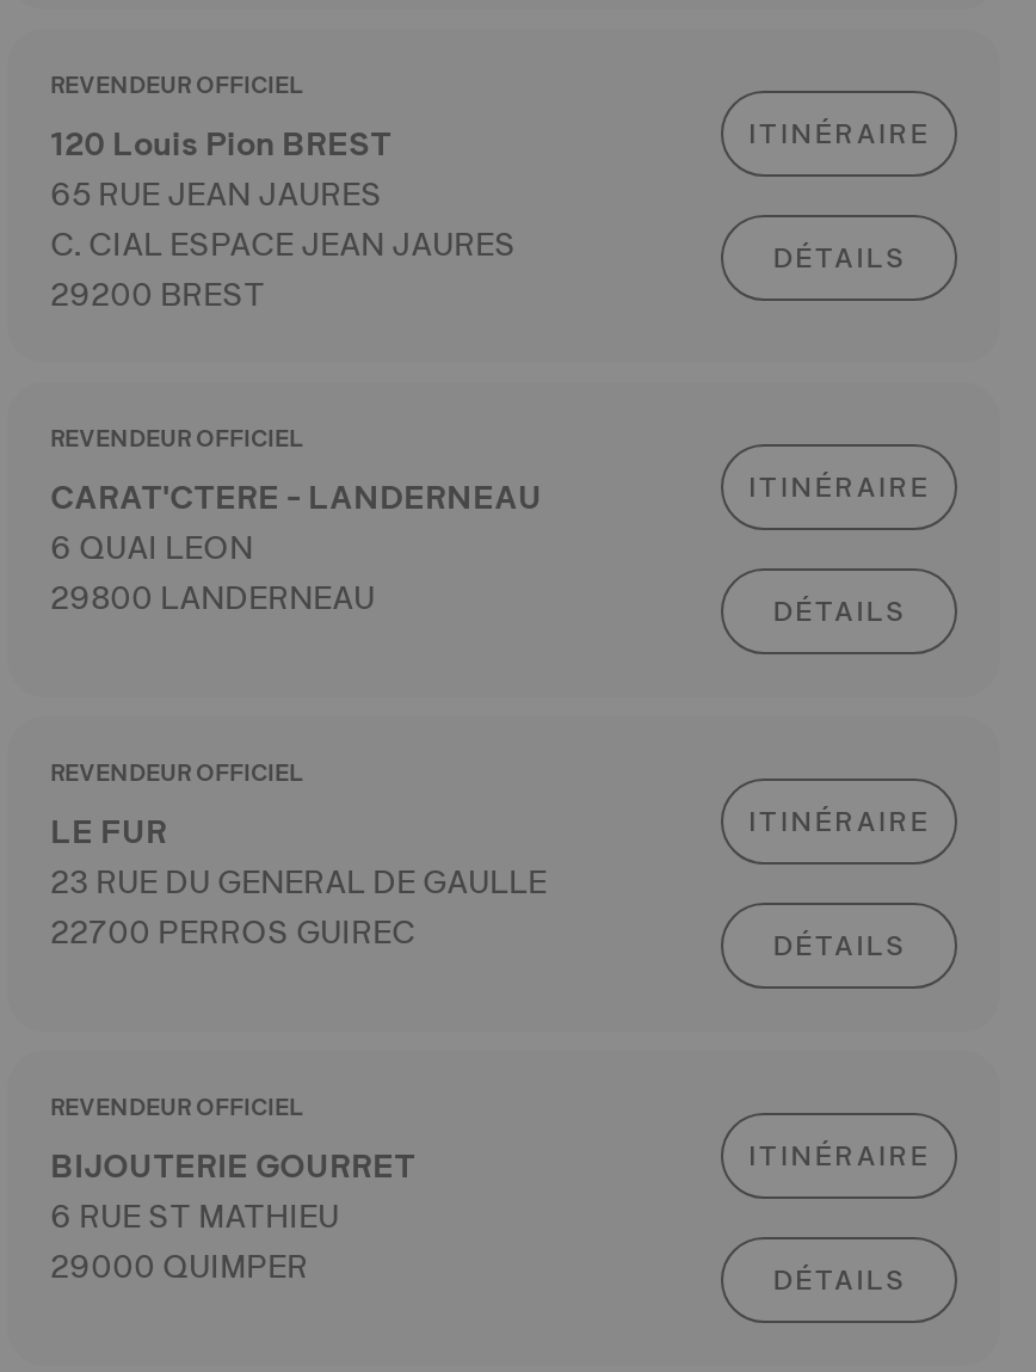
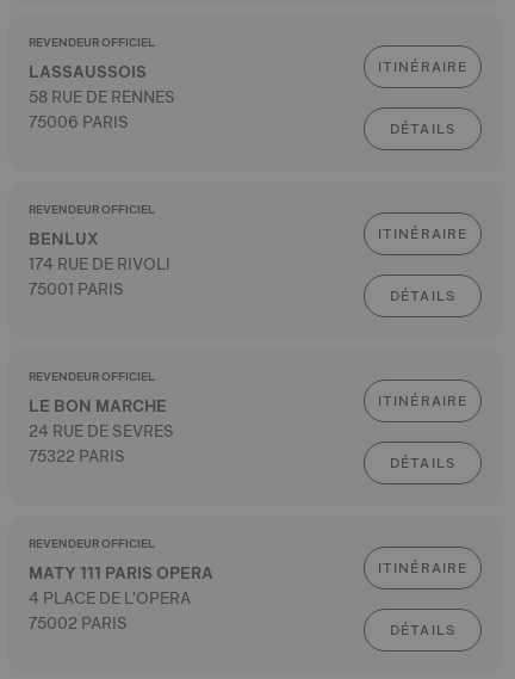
[50,115,516,322] 120 Louis Pion BREST | 65 RUE JEAN JAURES | C. CIAL ESPACE JEAN JAURES | 29200 BREST -> [29,57,175,136] LASSAUSSOIS | 58 RUE DE RENNES | 75006 PARIS
[50,468,542,626] CARAT'CTERE - LANDERNEAU | 6 QUAI LEON | 29800 LANDERNEAU -> [29,224,170,303] BENLUX | 174 RUE DE RIVOLI | 75001 PARIS
[50,802,547,960] LE FUR | 23 RUE DU GENERAL DE GAULLE | 22700 PERROS GUIREC -> [29,391,174,470] LE BON MARCHE | 24 RUE DE SEVRES | 75322 PARIS
[50,1137,415,1294] BIJOUTERIE GOURRET | 6 RUE ST MATHIEU | 29000 QUIMPER -> [29,558,213,637] MATY 111 PARIS OPERA | 4 PLACE DE L'OPERA | 75002 PARIS

